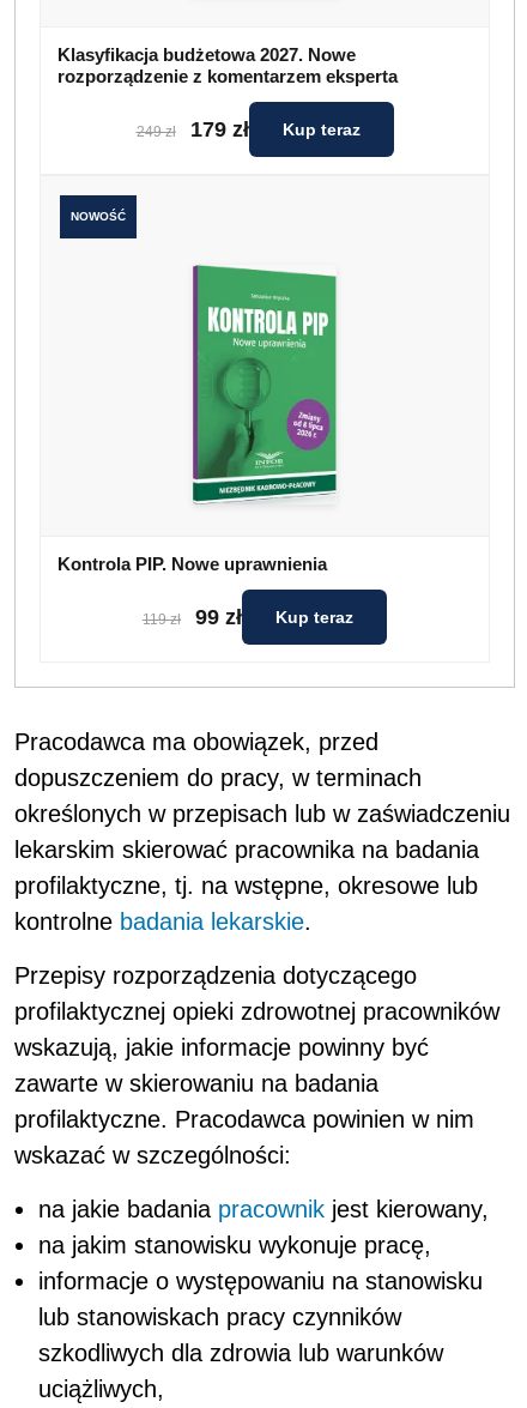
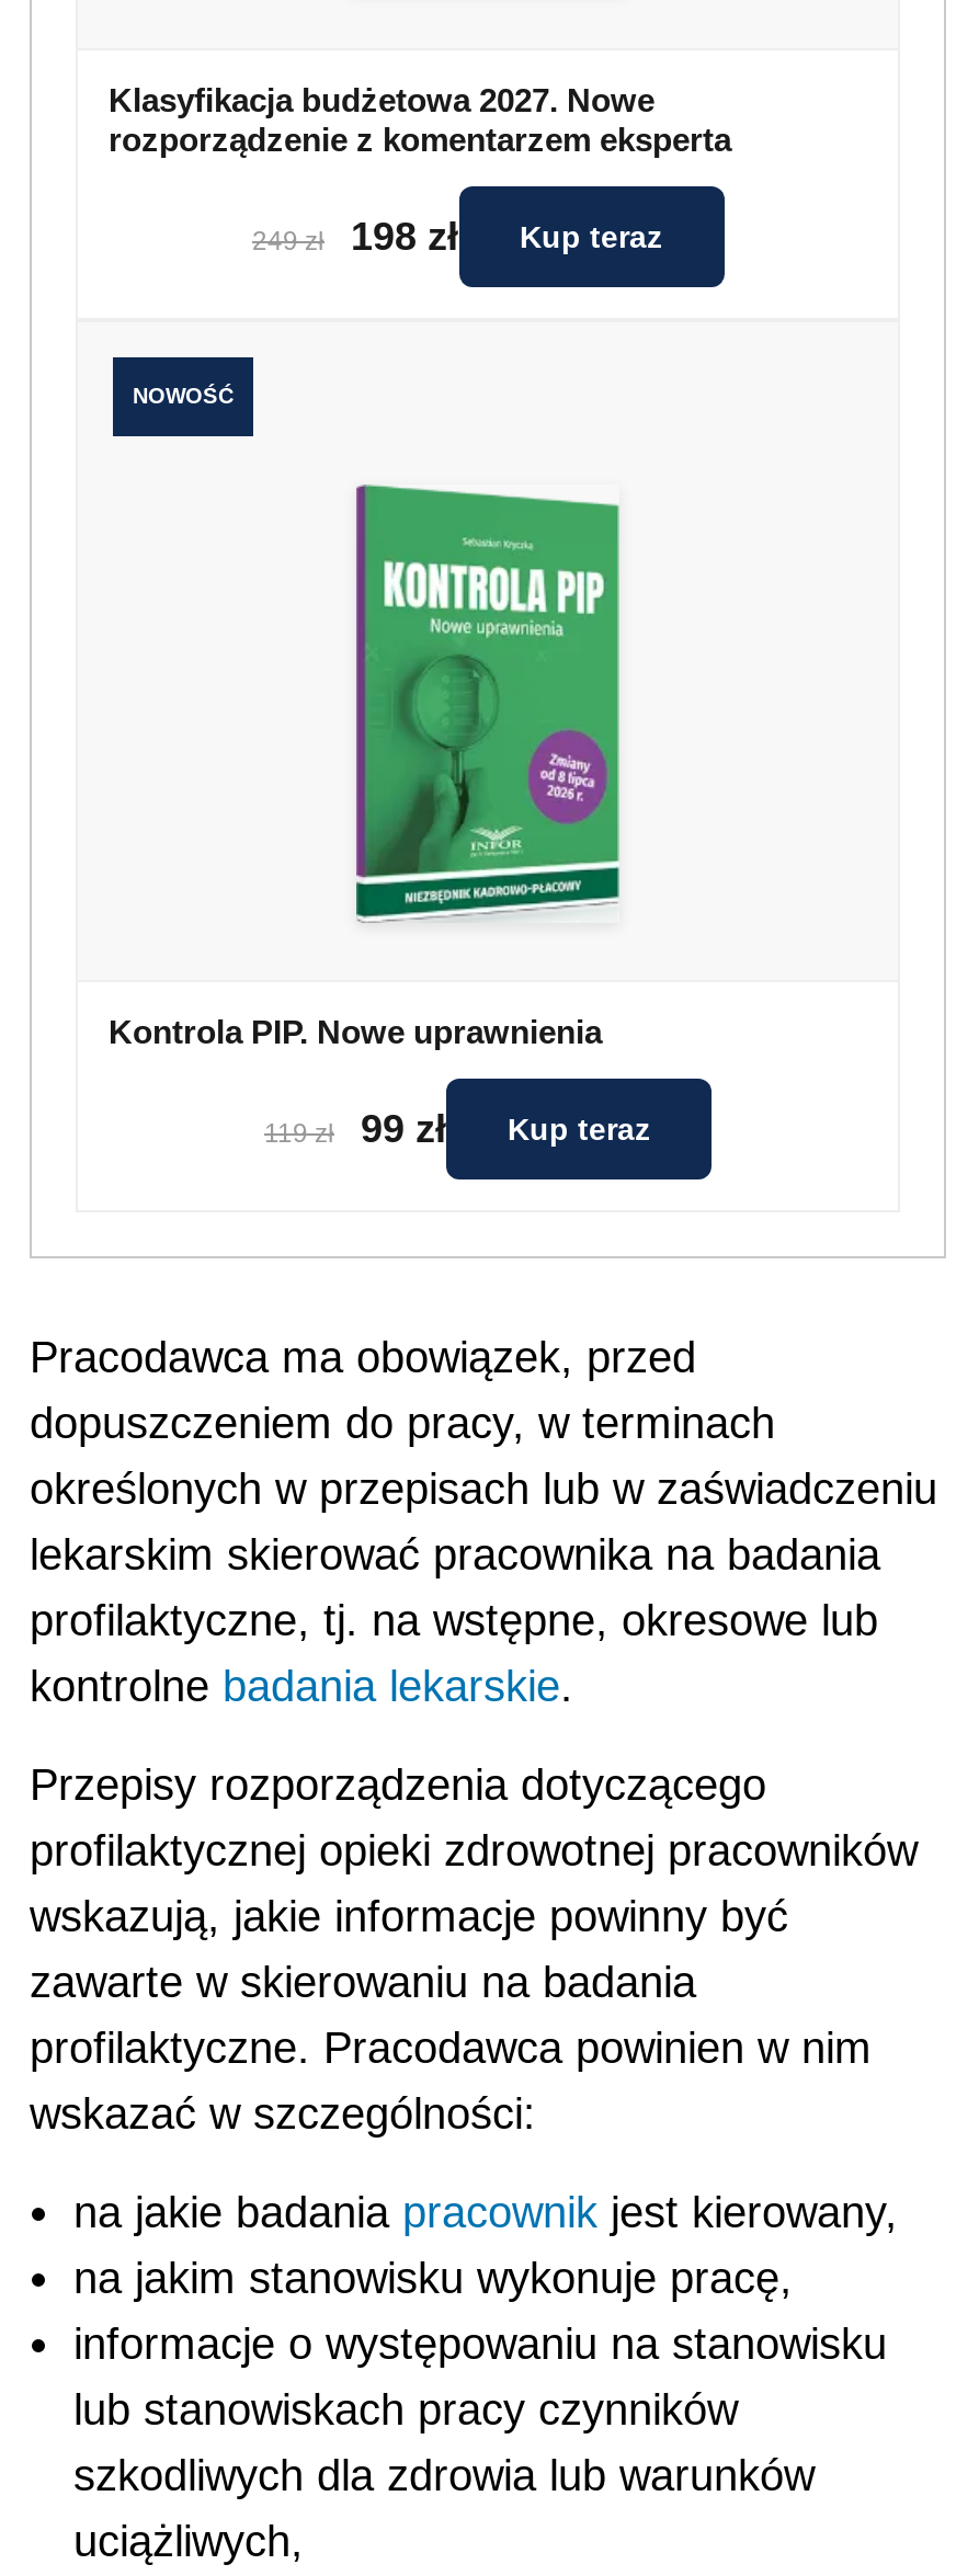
[190,117,249,141] 179 zł -> [351,214,458,258] 198 zł

